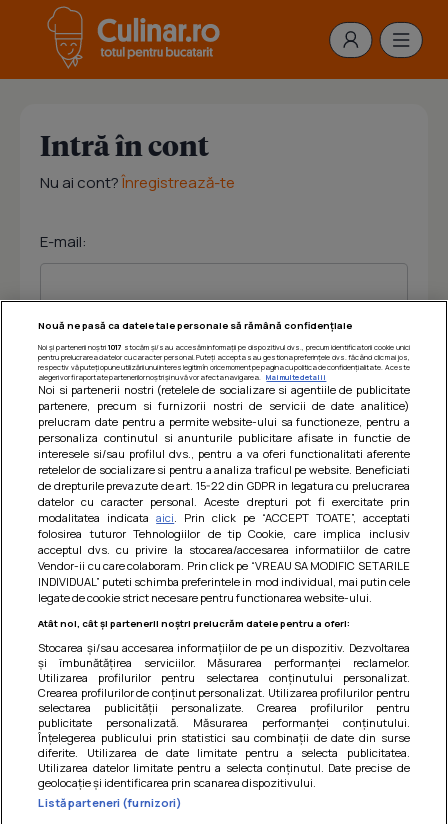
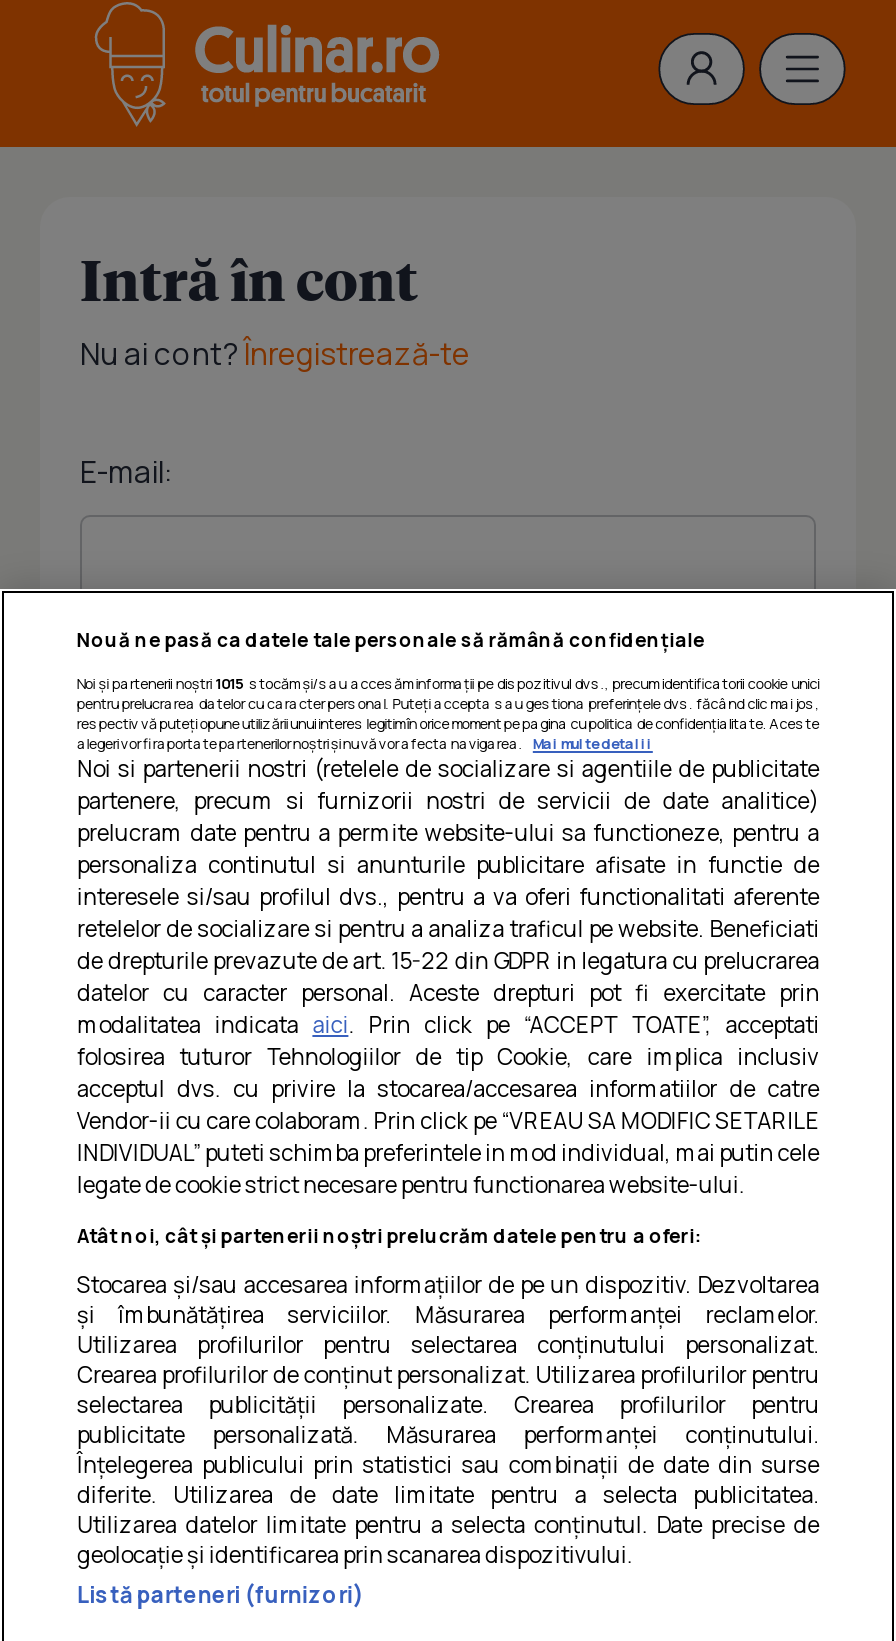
[38,342,410,352] Noi și partenerii noștri 1017 stocăm și/sau accesăm informații pe dispozitivul dvs., precum identificatorii cookie unici -> [77,672,819,692] Noi și partenerii noștri 1015 stocăm și/sau accesăm informații pe dispozitivul dvs., precum identificatorii cookie unici

